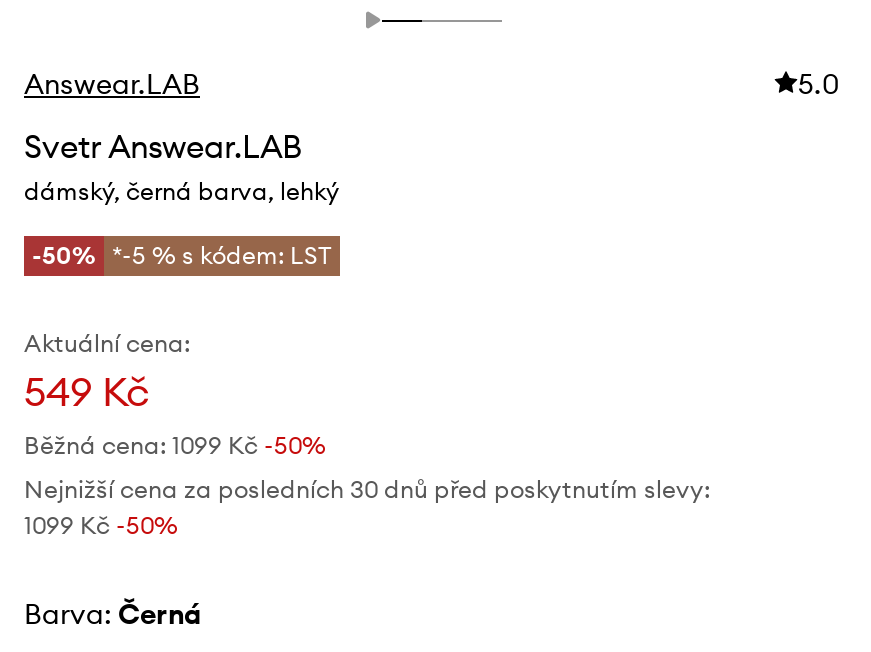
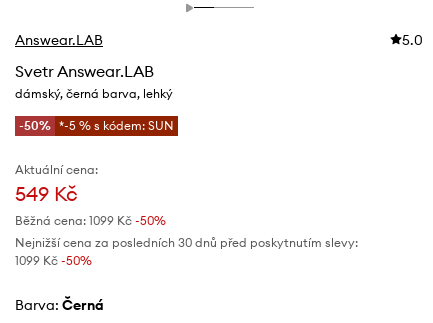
[32,240,332,270] -50% *-5 % s kódem: LST -> [19,118,174,133] -50% *-5 % s kódem: SUN

